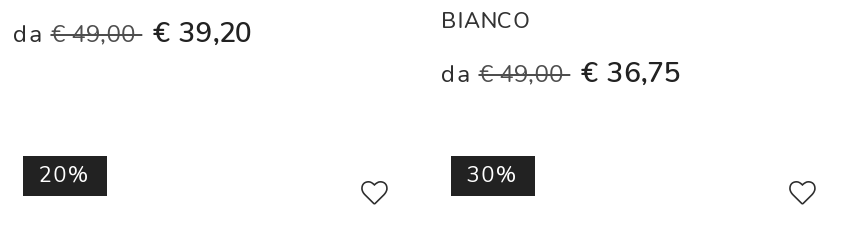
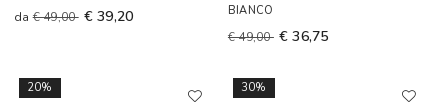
[441,54,680,92] da € 49,00 € 36,75 -> [228,27,329,46] € 49,00 € 36,75

